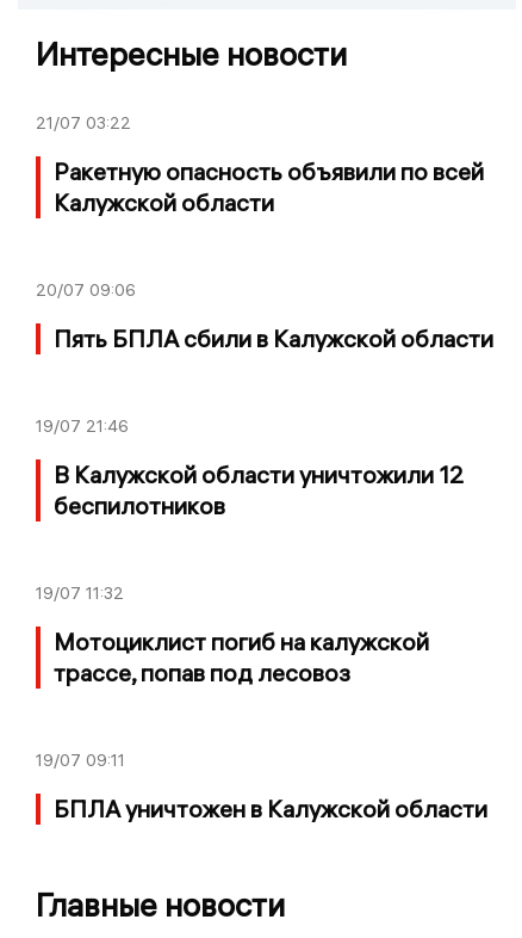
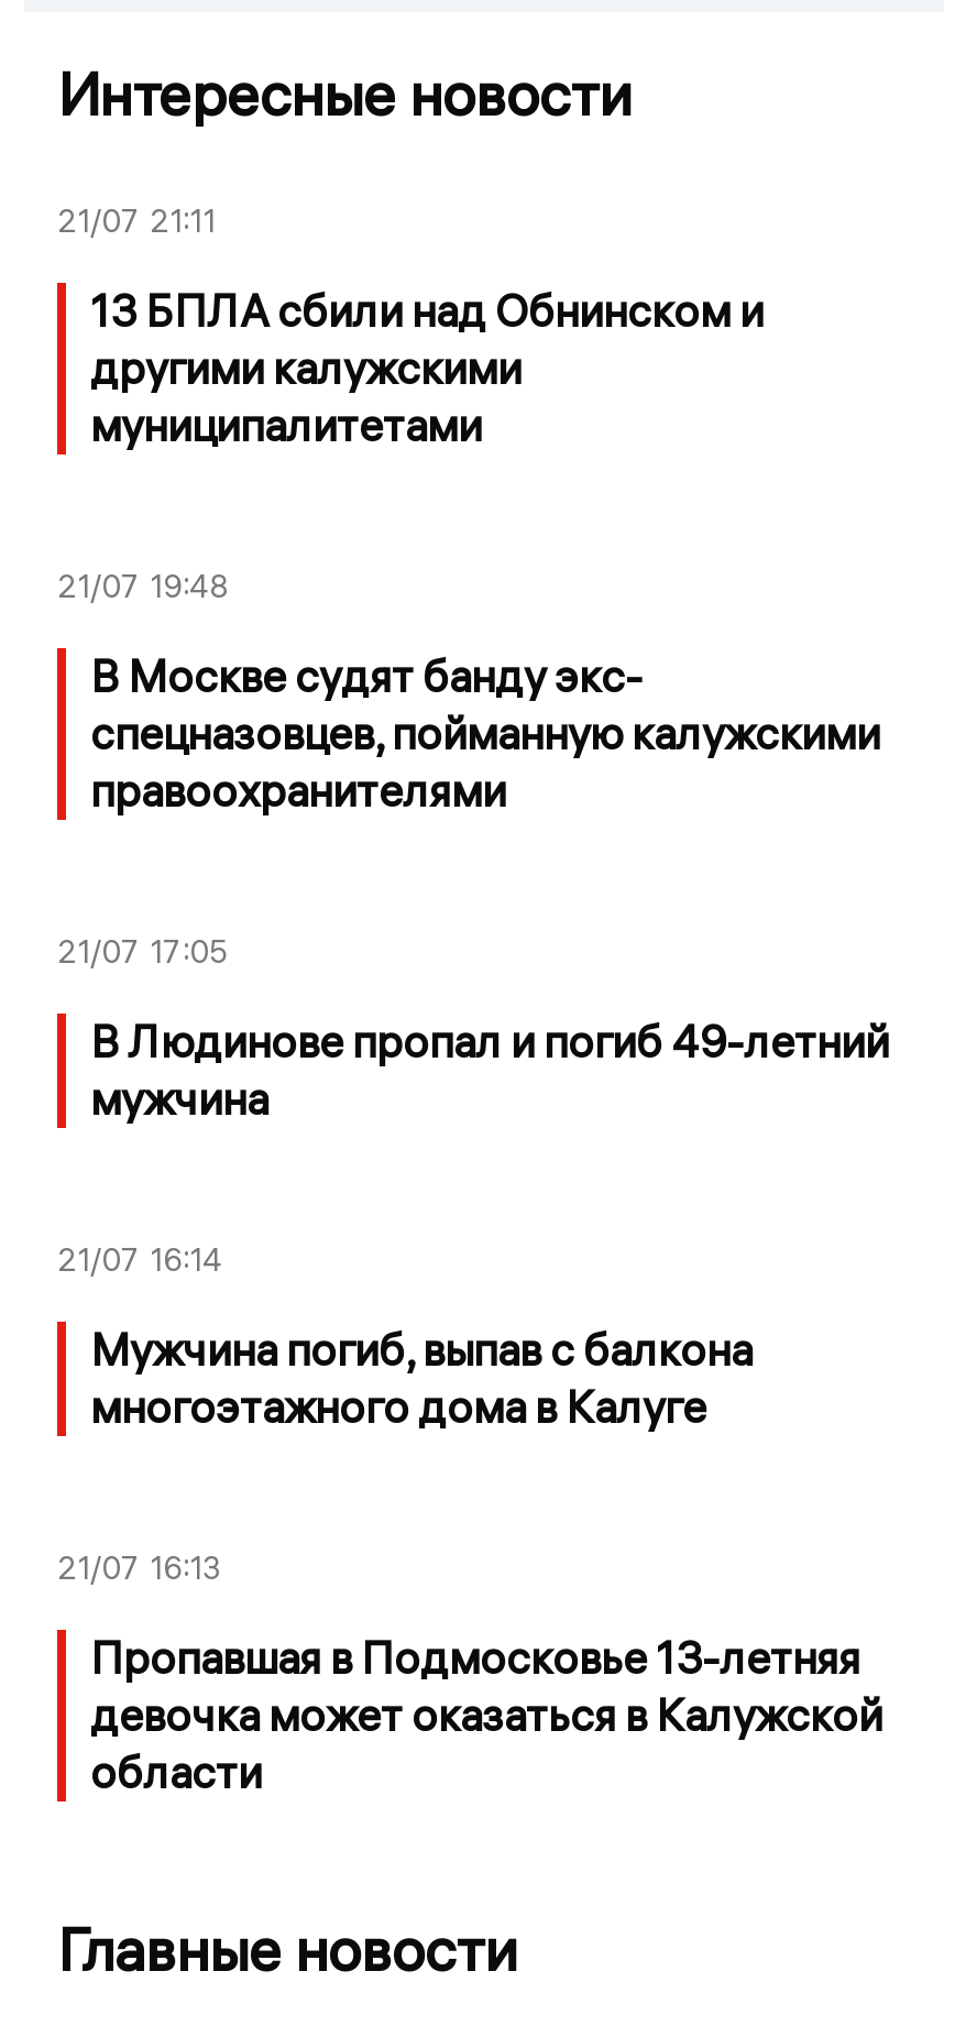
[36,112,131,134] 21/07 03:22 -> [57,201,216,241] 21/07 21:11
[54,156,484,217] Ракетную опасность объявили по всей | Калужской области -> [90,283,764,452] 13 БПЛА сбили над Обнинском и | другими калужскими | муниципалитетами
[36,279,136,301] 20/07 09:06 -> [57,567,229,606] 21/07 19:48
[54,323,493,353] Пять БПЛА сбили в Калужской области -> [90,648,880,818] В Москве судят банду экс- | спецназовцев, пойманную калужскими | правоохранителями
[36,415,129,437] 19/07 21:46 -> [57,932,229,972] 21/07 17:05
[54,459,464,520] В Калужской области уничтожили 12 | беспилотников -> [90,1014,889,1126] В Людинове пропал и погиб 49-летний | мужчина
[36,582,124,604] 19/07 11:32 -> [57,1240,222,1280] 21/07 16:14
[54,627,429,687] Мотоциклист погиб на калужской | трассе, попав под лесовоз -> [90,1322,753,1434] Мужчина погиб, выпав с балкона | многоэтажного дома в Калуге
[36,749,125,771] 19/07 09:11 -> [57,1548,220,1588] 21/07 16:13
[54,794,487,823] БПЛА уничтожен в Калужской области -> [90,1630,882,1799] Пропавшая в Подмосковье 13-летняя | девочка может оказаться в Калужской | области

